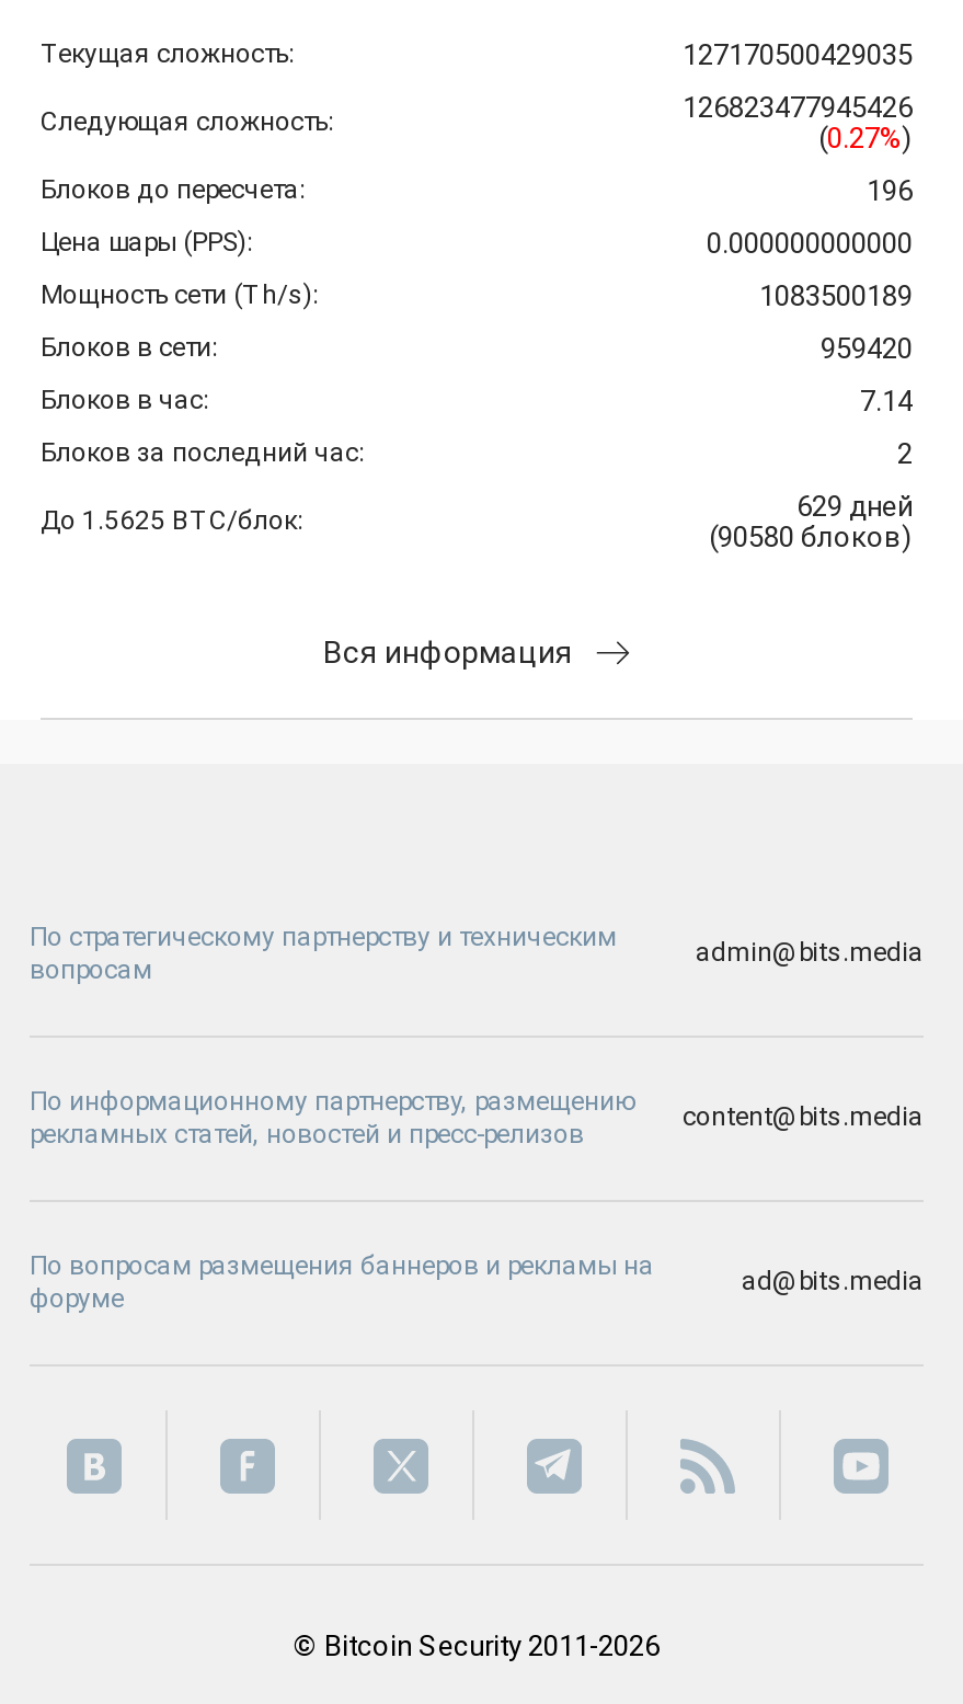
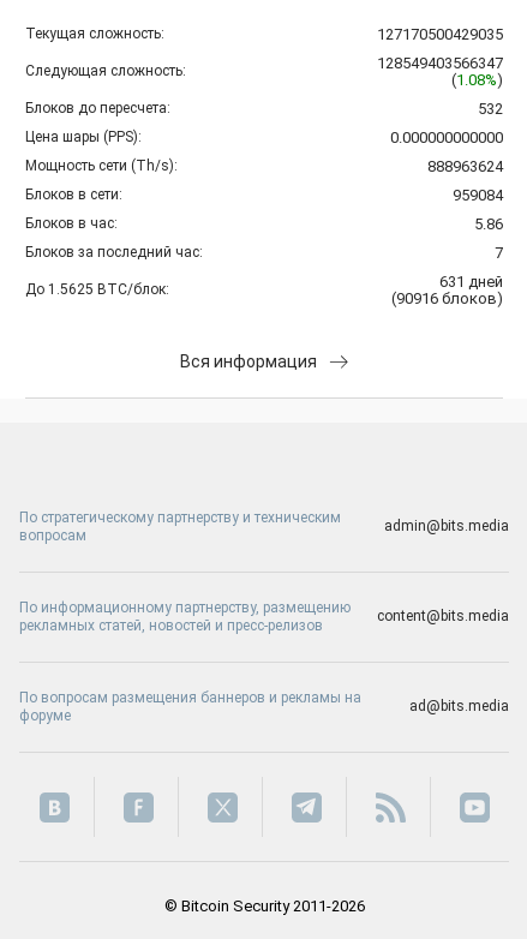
[683,91,913,124] 126823477945426 -> [377,54,503,72] 128549403566347
[818,122,913,155] (0.27%) -> [451,71,503,89] (1.08%)
[867,174,913,207] 196 -> [478,100,503,118] 532
[759,279,913,312] 1083500189 -> [427,157,503,175] 888963624
[821,332,913,365] 959420 -> [453,186,503,204] 959084
[860,385,913,418] 7.14 -> [474,215,503,233] 5.86
[897,437,913,470] 2 -> [495,244,503,262] 7
[796,490,913,523] 629 дней -> [439,273,503,291] 631 дней
[709,521,913,553] (90580 блоков) -> [391,289,503,307] (90916 блоков)

